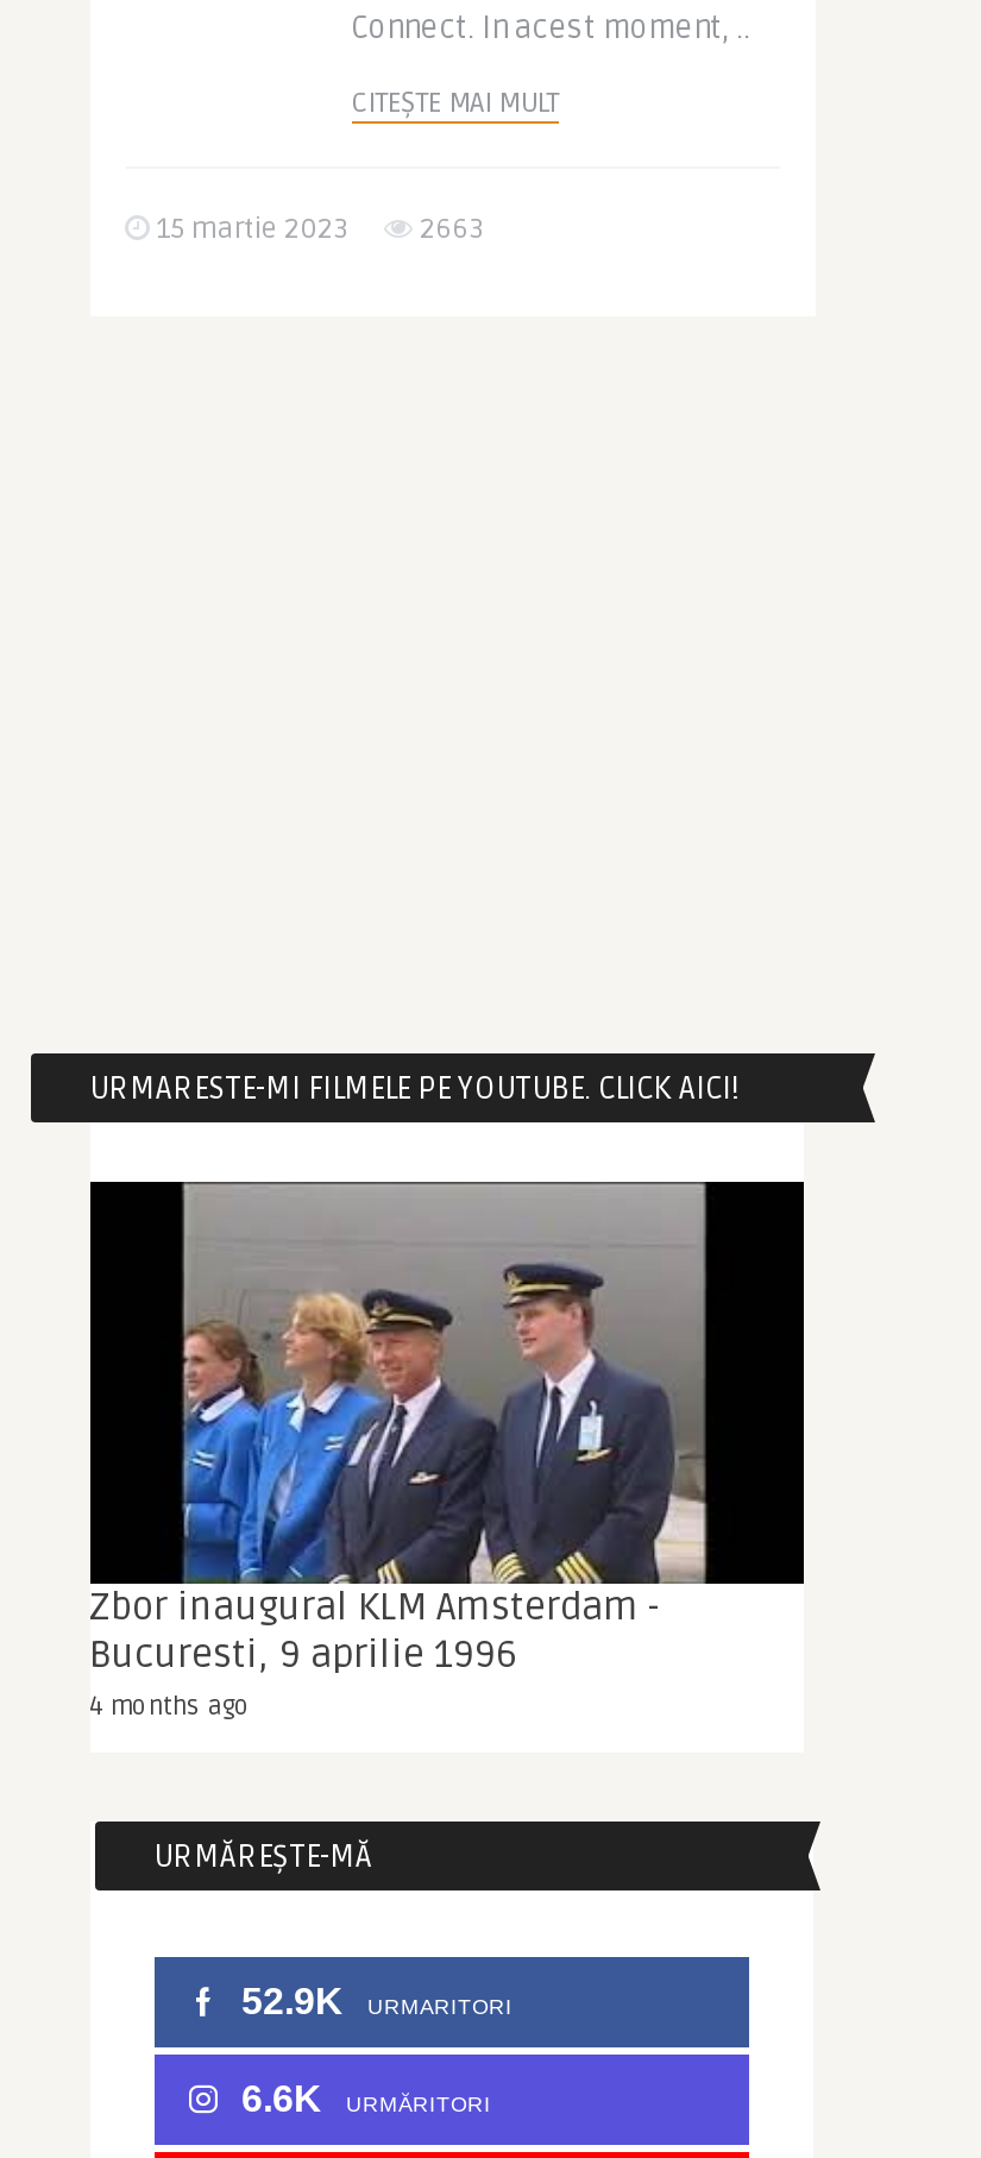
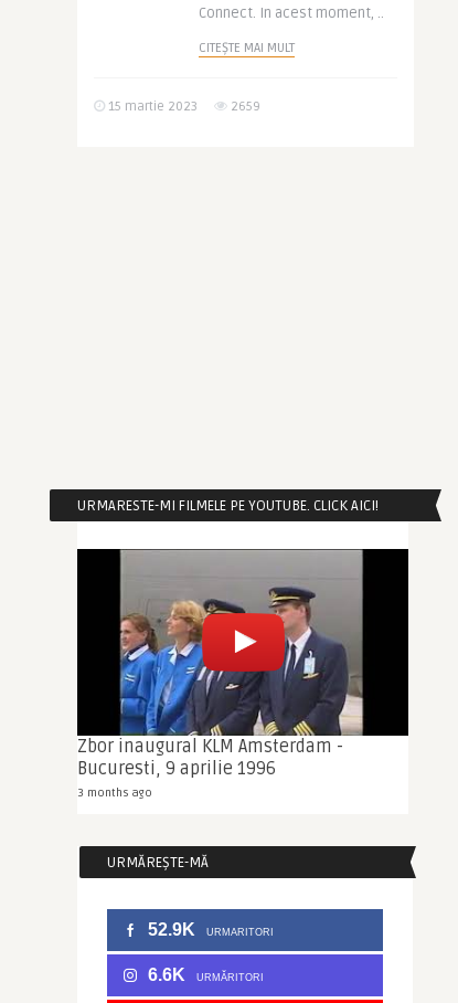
[149,212,484,247] 15 martie 2023 2663 -> [104,98,260,115] 15 martie 2023 2659
[359,1320,537,1446] [image] -> [201,612,286,673] [image]
[89,1690,251,1721] 4 months ago -> [77,785,152,800] 3 months ago

